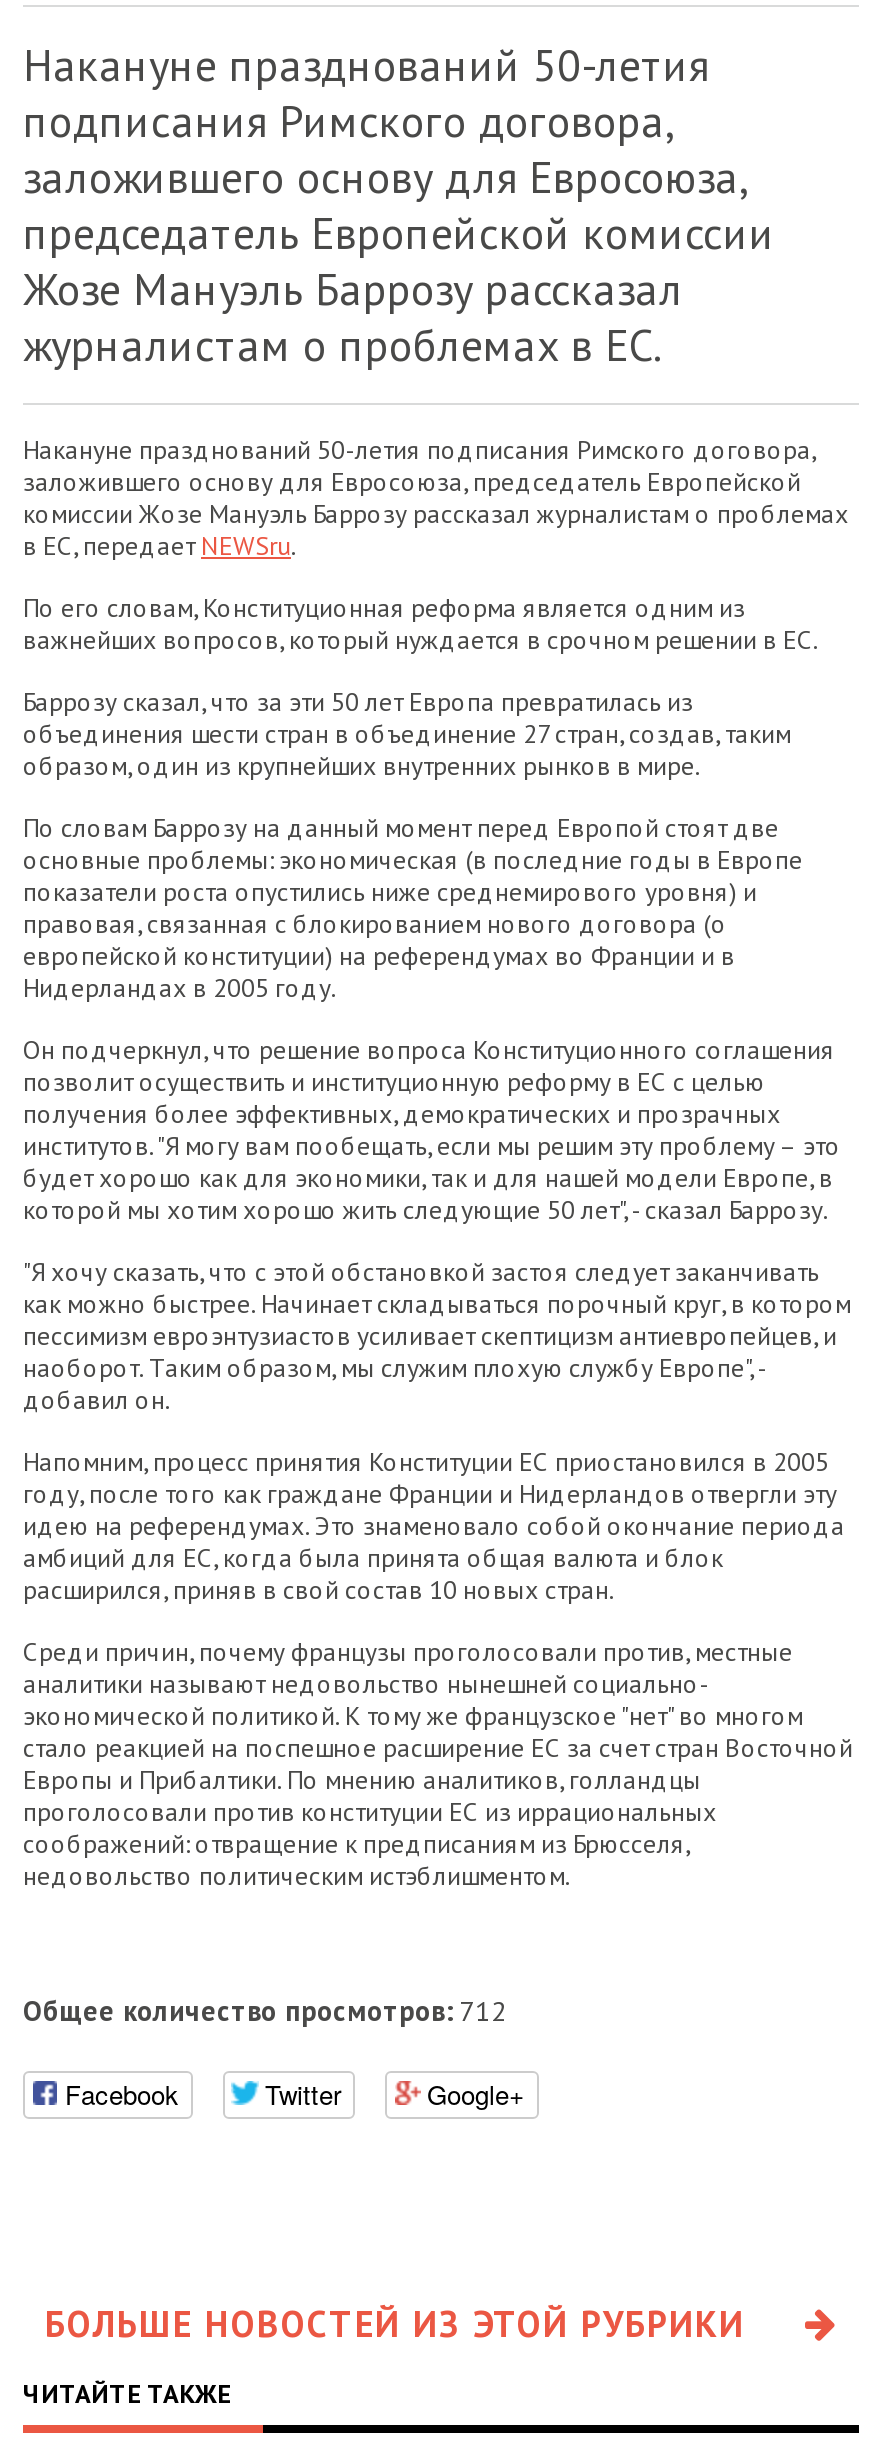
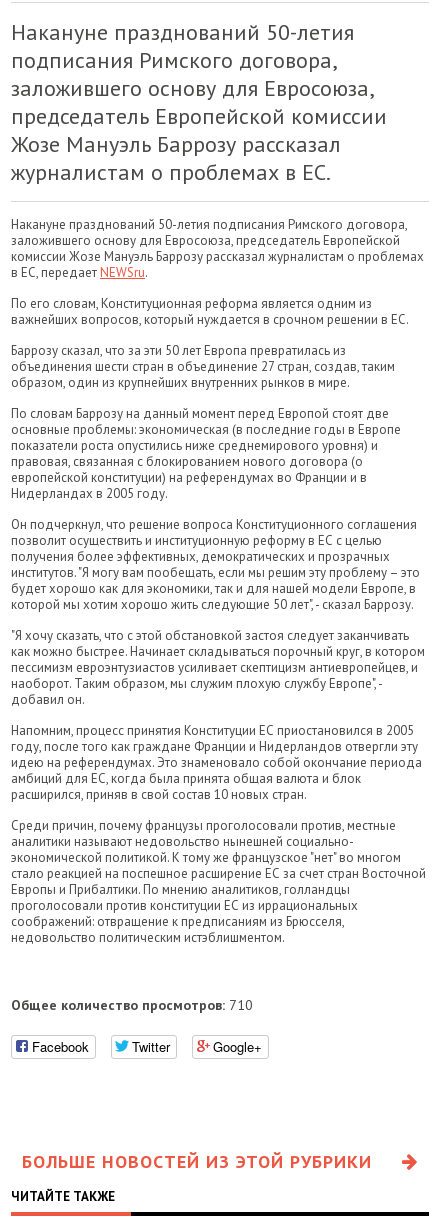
[23,1993,507,2029] Общее количество просмотров: 712 -> [11,996,253,1014] Общее количество просмотров: 710

